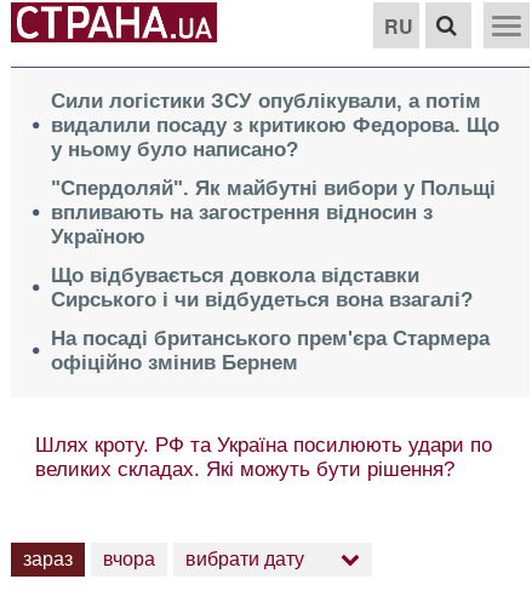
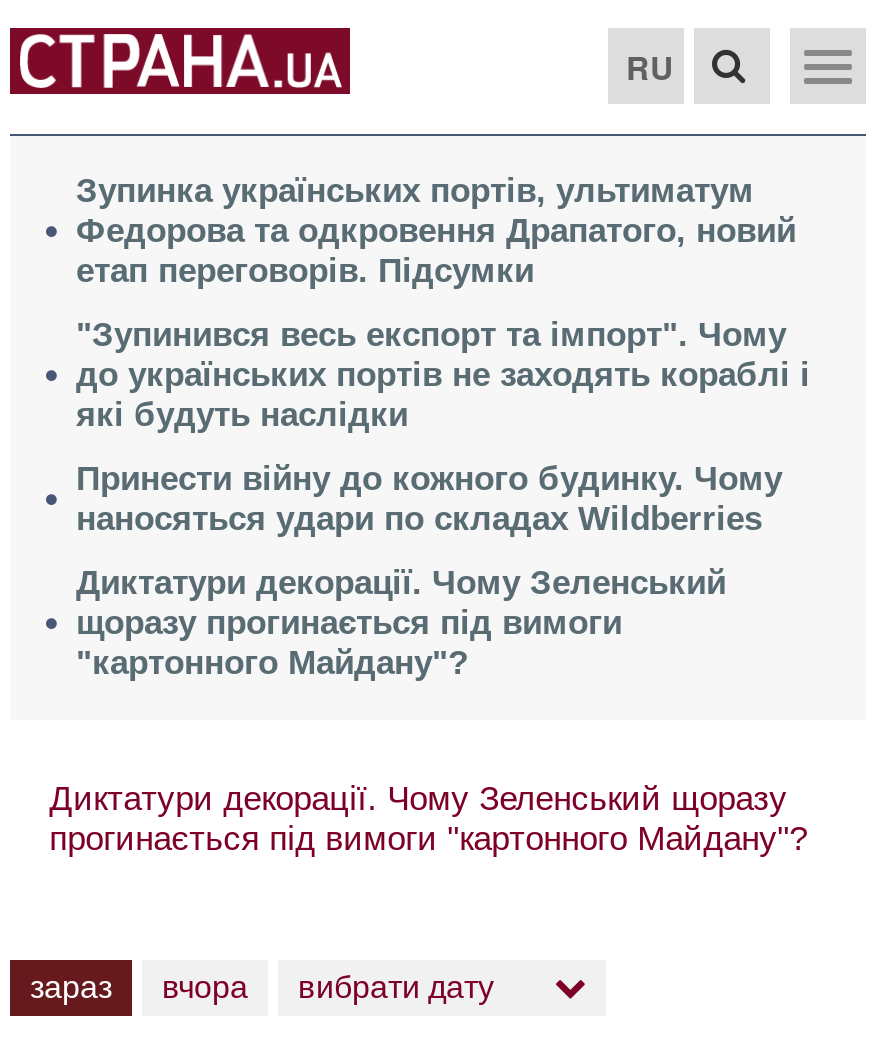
[51,90,499,161] Сили логістики ЗСУ опублікували, а потім | видалили посаду з критикою Федорова. Що | у ньому було написано? -> [76,172,796,290] Зупинка українських портів, ультиматум | Федорова та одкровення Драпатого, новий | етап переговорів. Підсумки
[51,177,496,248] "Спердоляй". Як майбутні вибори у Польщі | впливають на загострення відносин з | Україною -> [76,316,810,434] "Зупинився весь експорт та імпорт". Чому | до українських портів не заходять кораблі і | які будуть наслідки
[51,264,473,311] Що відбувається довкола відставки | Сирського і чи відбудеться вона взагалі? -> [76,460,782,538] Принести війну до кожного будинку. Чому | наносяться удари по складах Wildberries
[51,327,490,374] На посаді британського прем'єра Стармера | офіційно змінив Бернем -> [76,564,726,682] Диктатури декорації. Чому Зеленський | щоразу прогинається під вимоги | "картонного Майдану"?
[35,434,492,481] Шлях кроту. РФ та Україна посилюють удари по | великих складах. Які можуть бути рішення? -> [49,780,807,858] Диктатури декорації. Чому Зеленський щоразу | прогинається під вимоги "картонного Майдану"?

